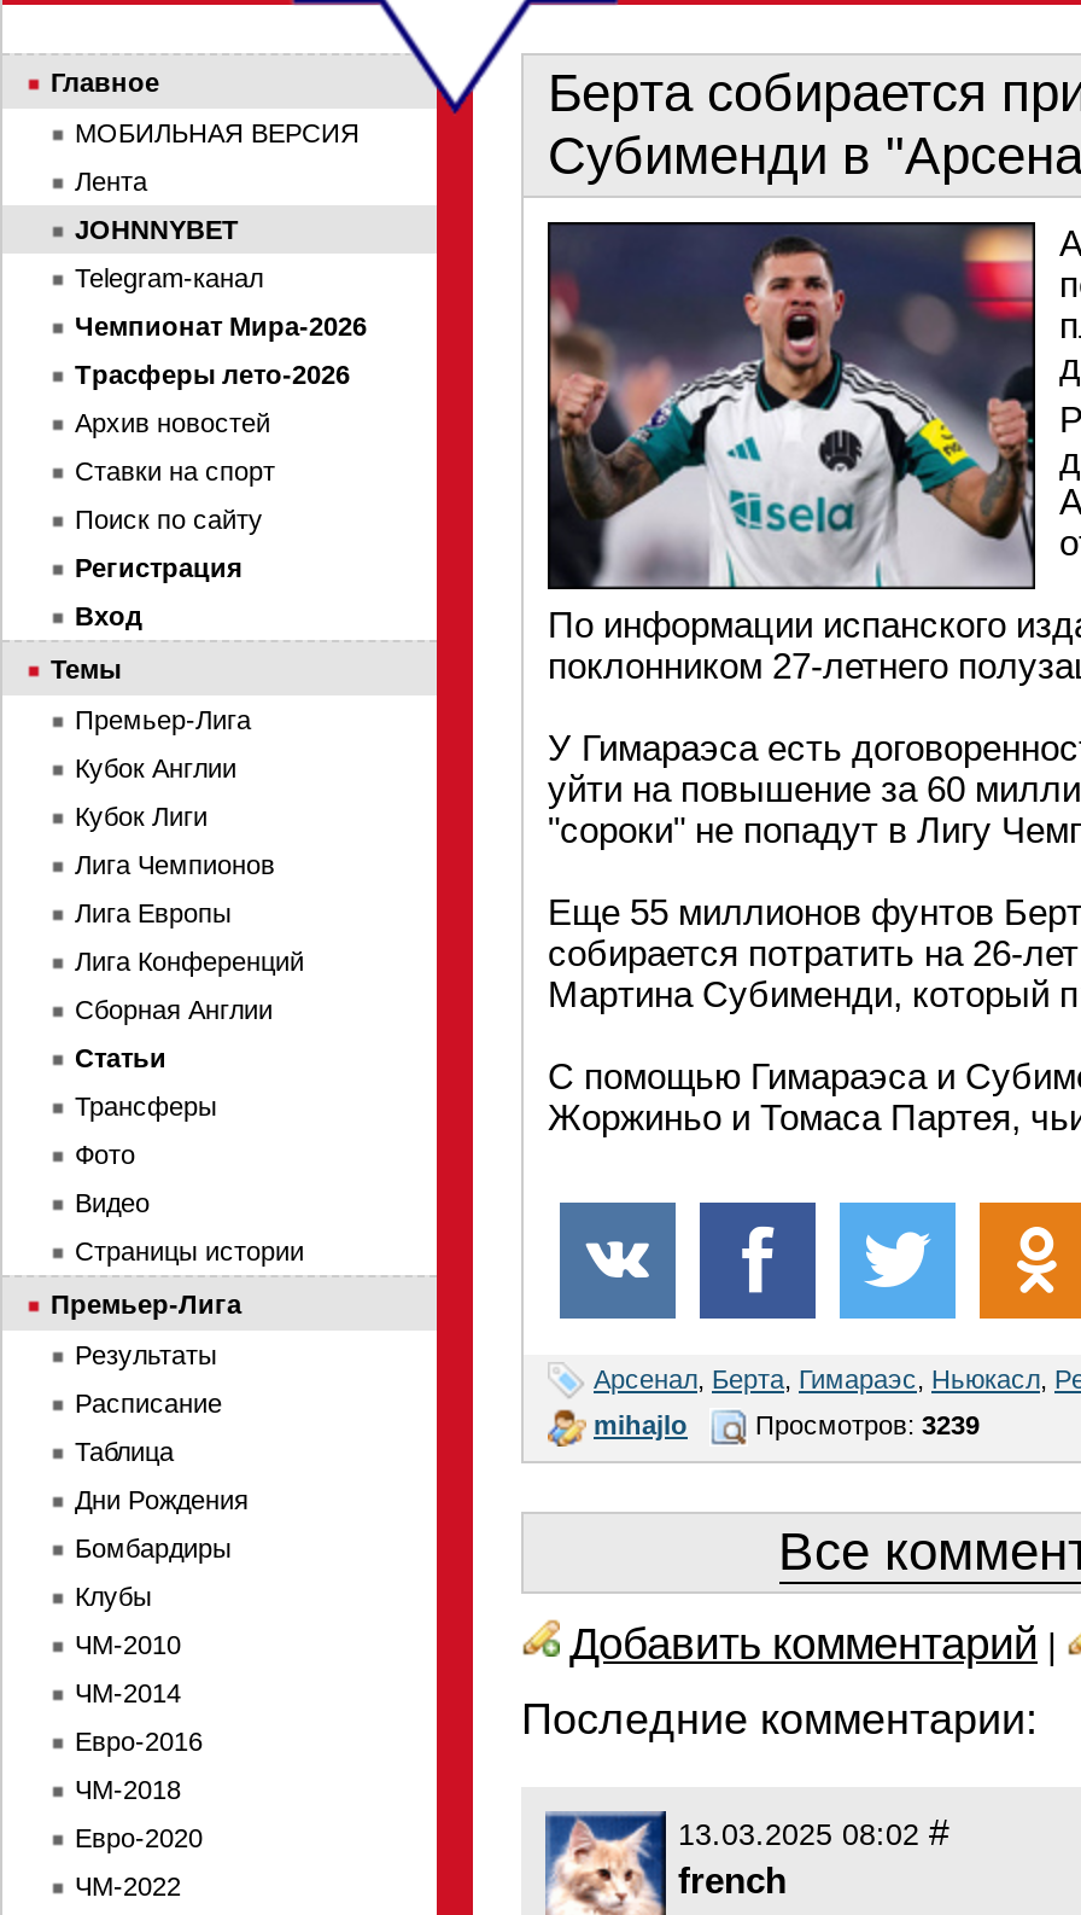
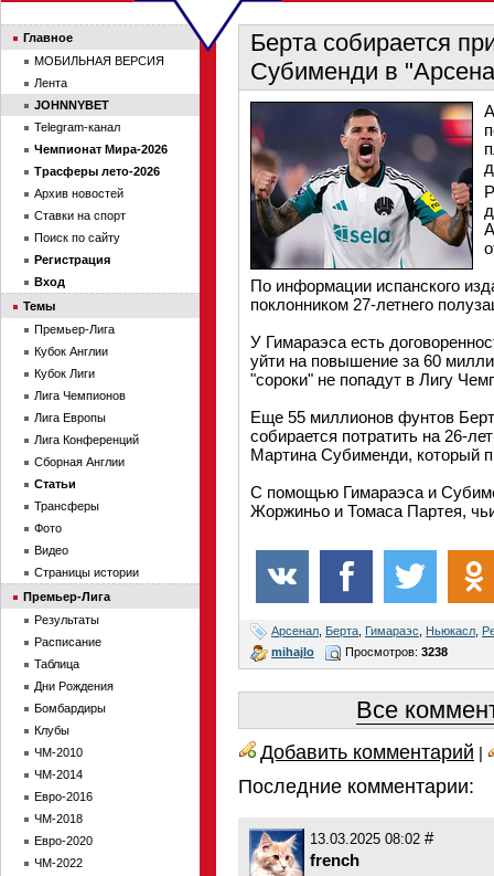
[748,1410,980,1439] Просмотров: 3239 -> [342,645,448,658] Просмотров: 3238

